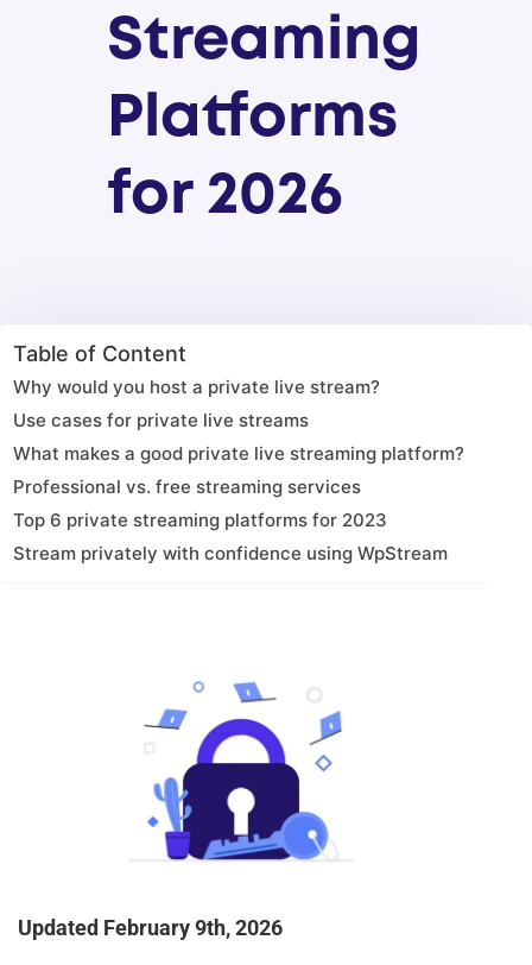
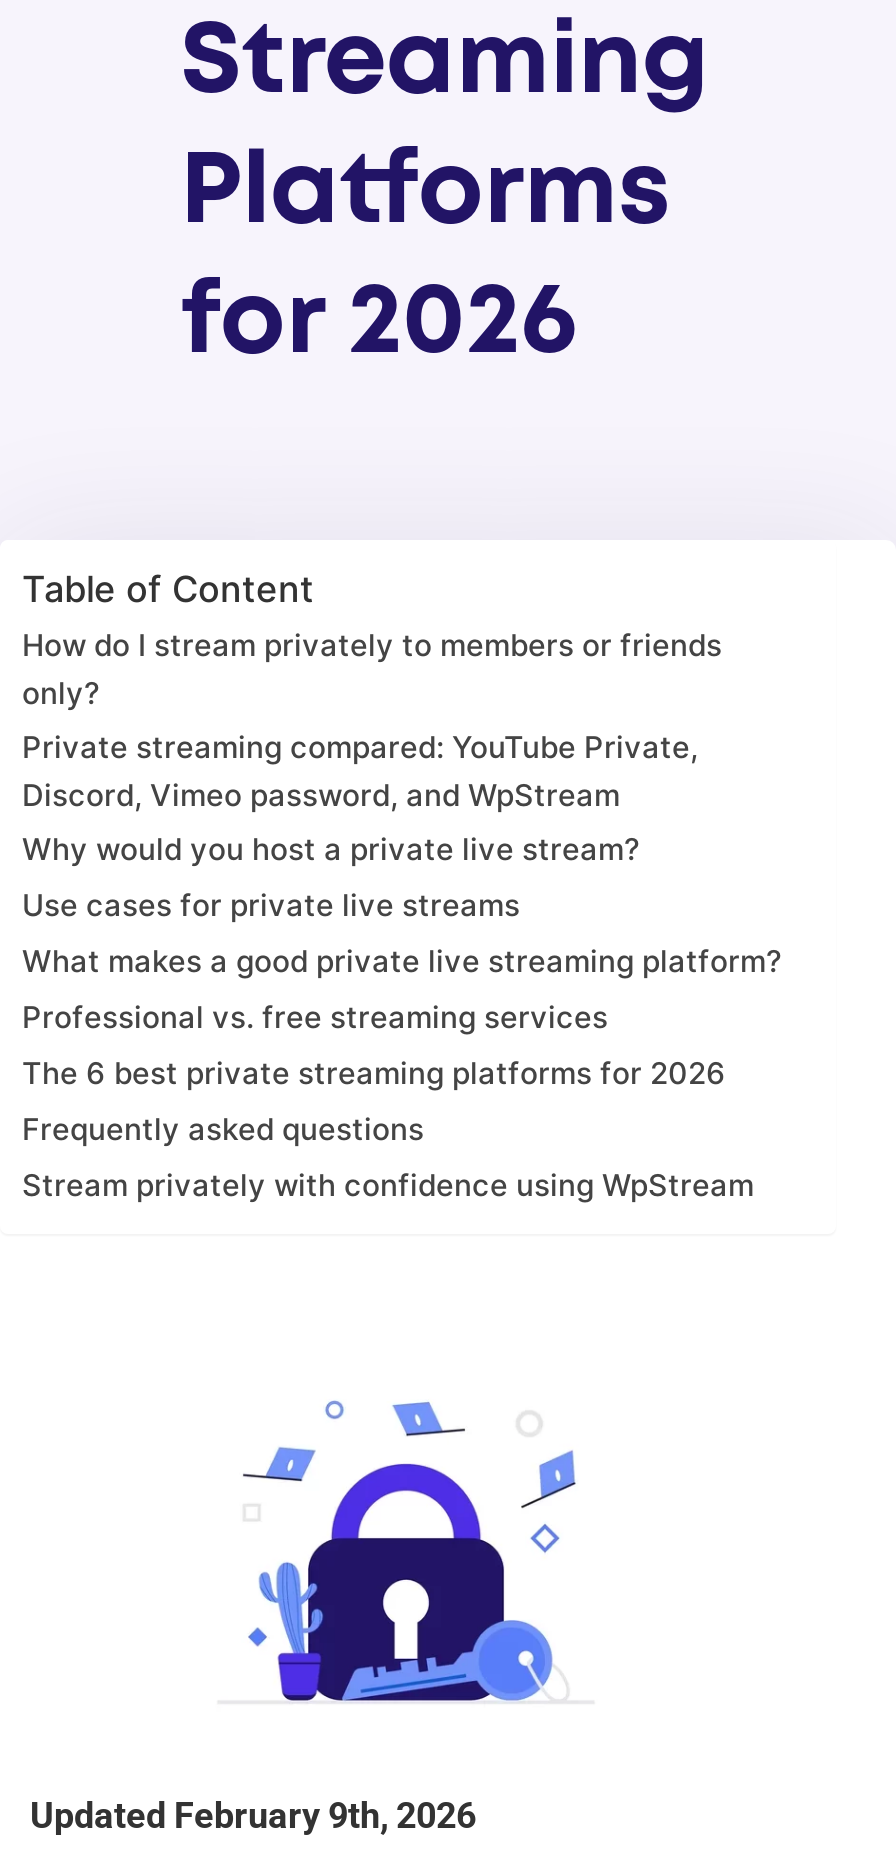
none -> [22,626,722,814] How do I stream privately to members or friends | only? | Private streaming compared: YouTube Private, | Discord, Vimeo password, and WpStream
[13,509,387,531] Top 6 private streaming platforms for 2023 -> [22,1054,726,1148] The 6 best private streaming platforms for 2026 | Frequently asked questions

